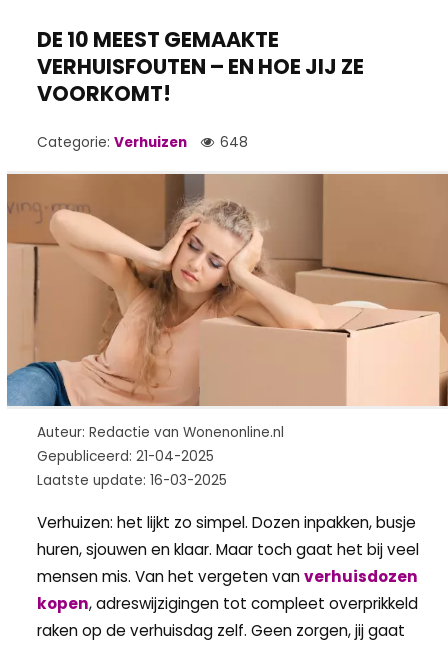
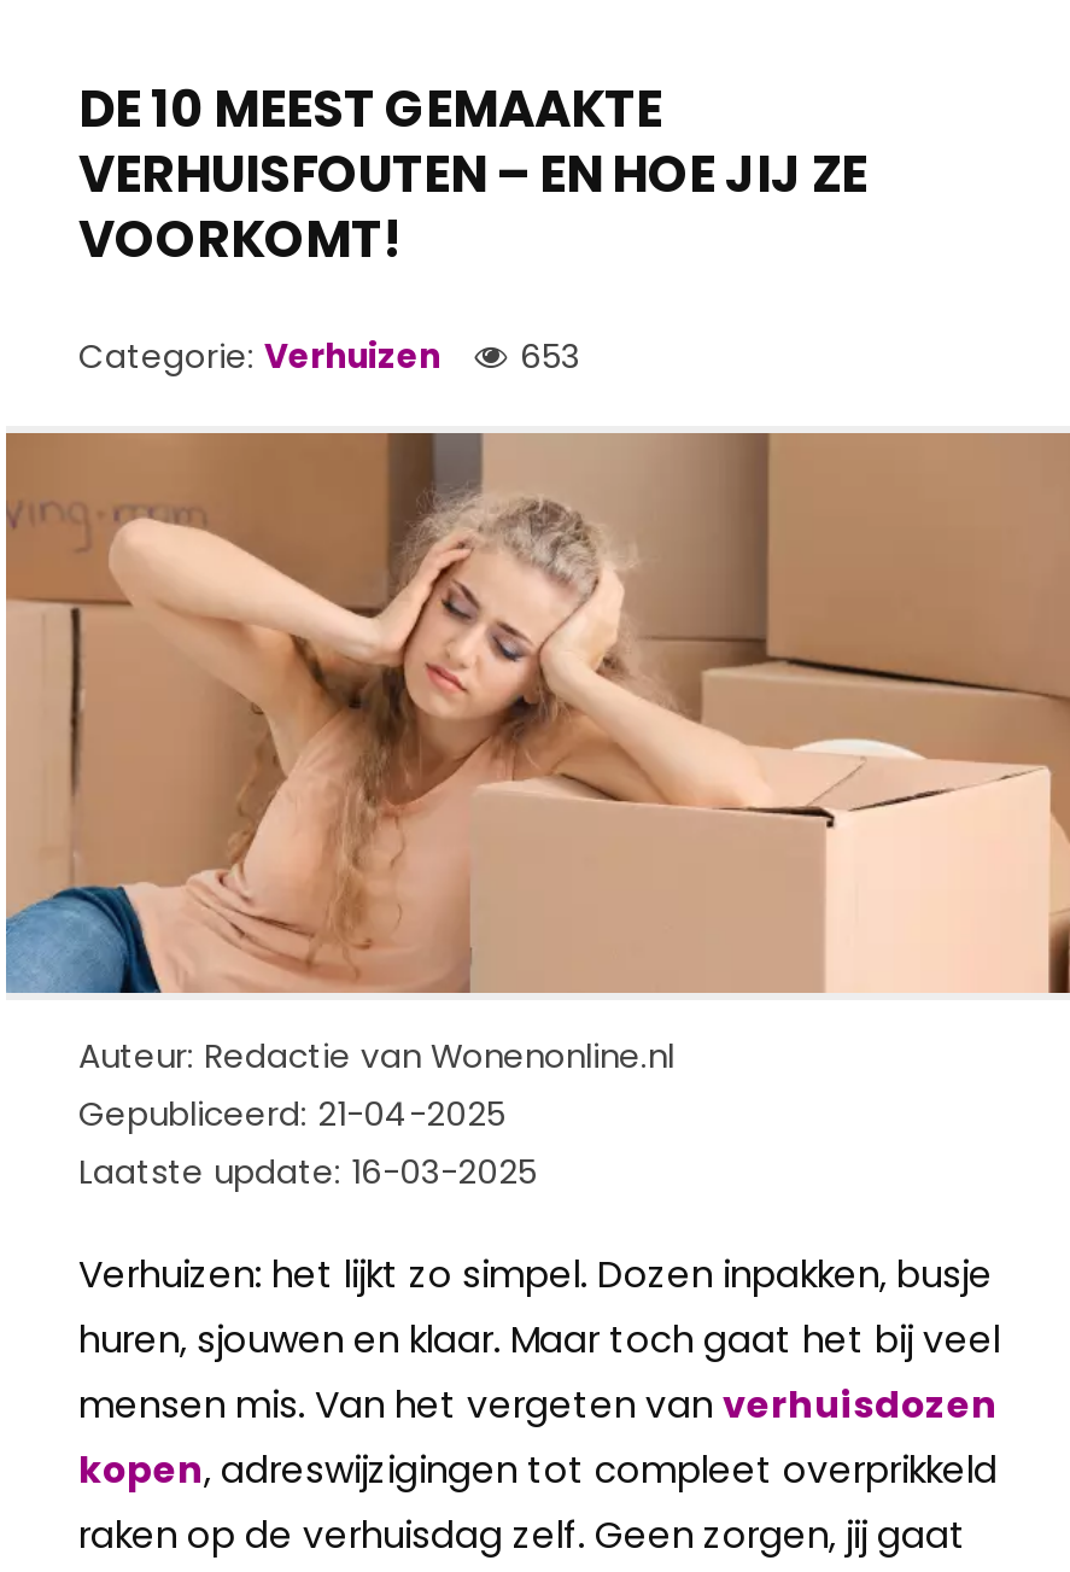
[37,133,248,152] Categorie: Verhuizen 648 -> [78,334,580,380] Categorie: Verhuizen 653

